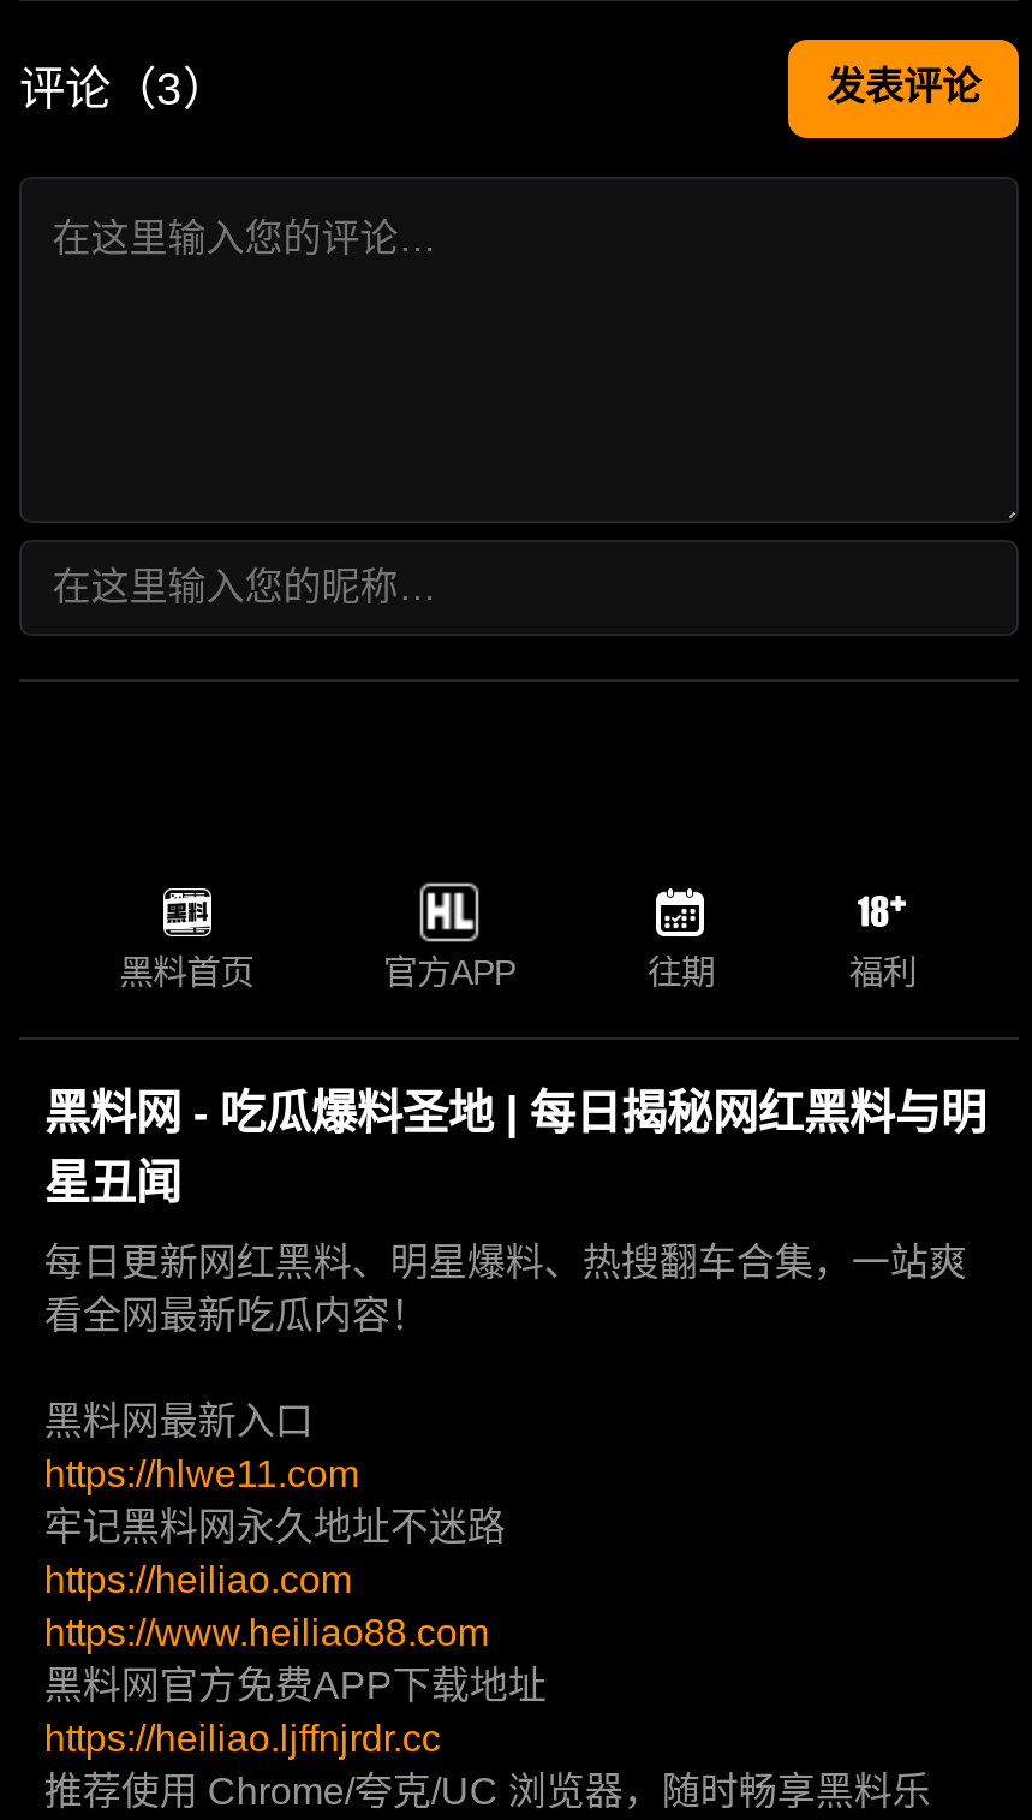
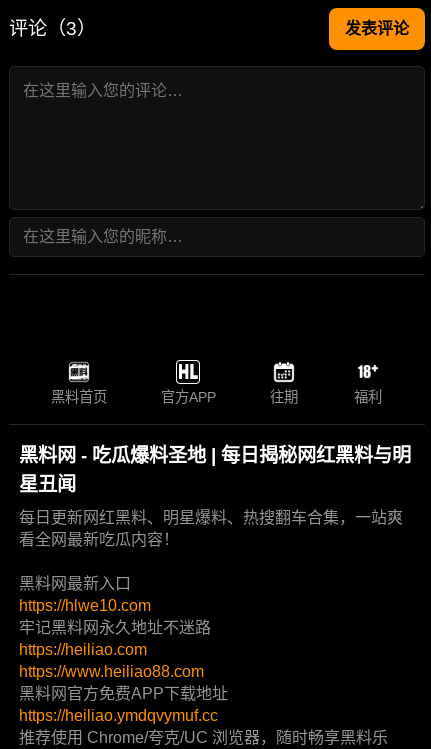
[44,1454,359,1495] https://hlwe11.com -> [19,597,151,614] https://hlwe10.com
[44,1718,441,1759] https://heiliao.ljffnjrdr.cc -> [19,707,218,724] https://heiliao.ymdqvymuf.cc

